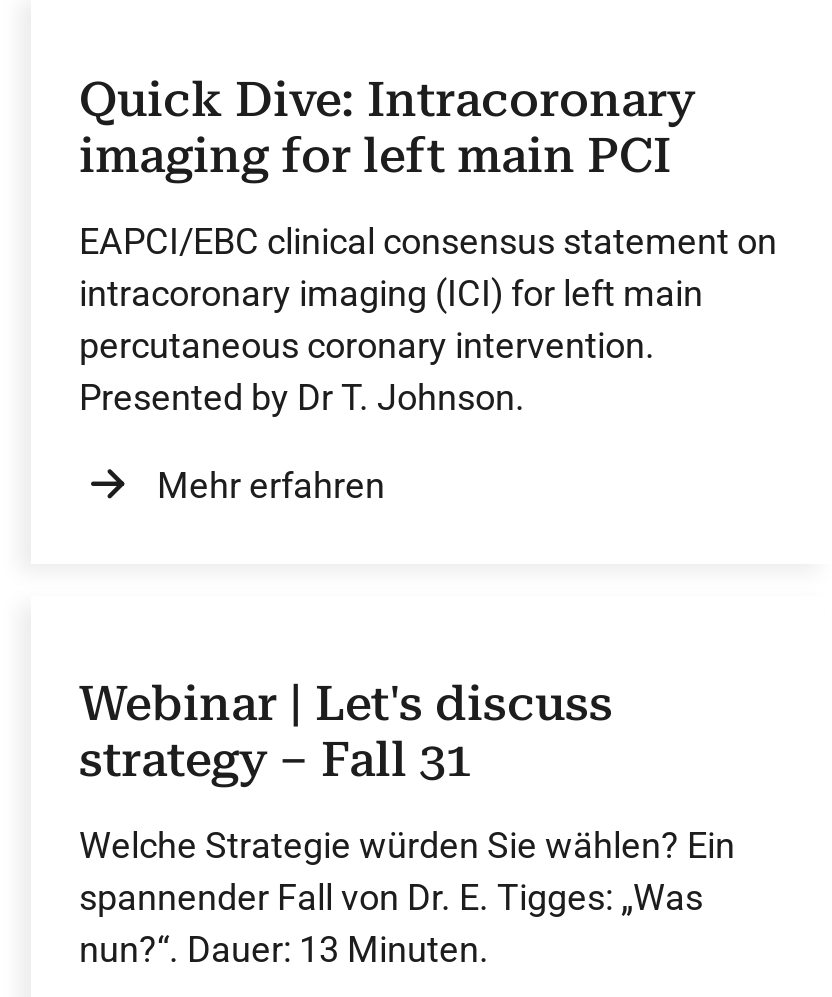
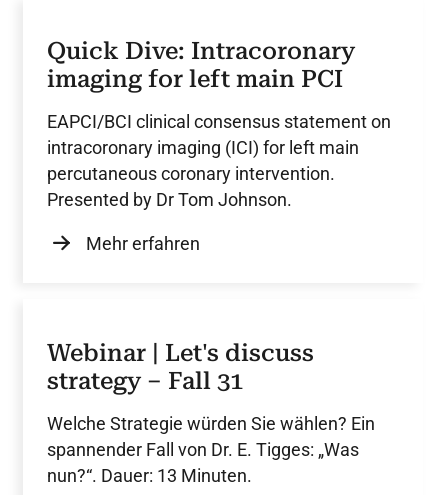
[79,220,777,262] EAPCI/EBC clinical consensus statement on -> [47,111,391,132] EAPCI/BCI clinical consensus statement on
[79,376,525,418] Presented by Dr T. Johnson. -> [47,189,292,210] Presented by Dr Tom Johnson.

